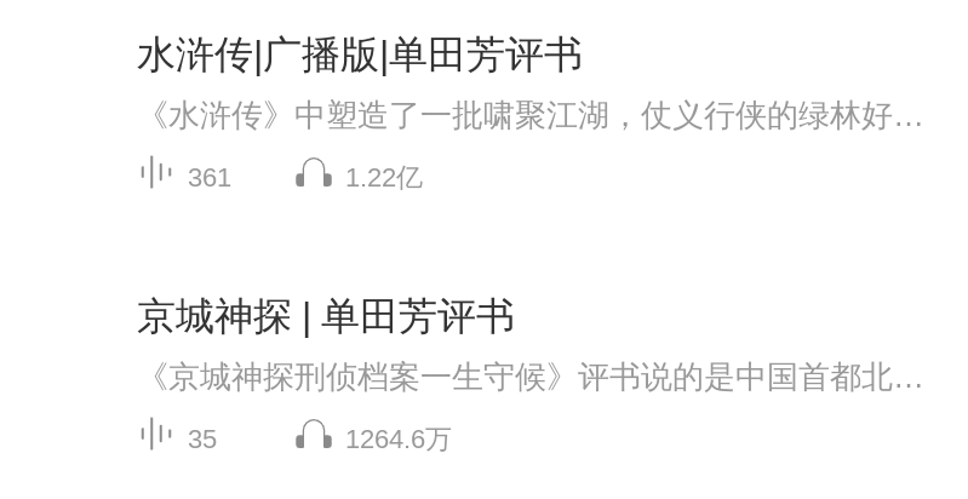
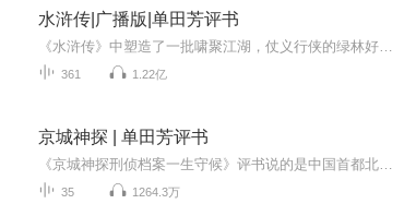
[345,423,452,452] 1264.6万 -> [132,185,180,198] 1264.3万

